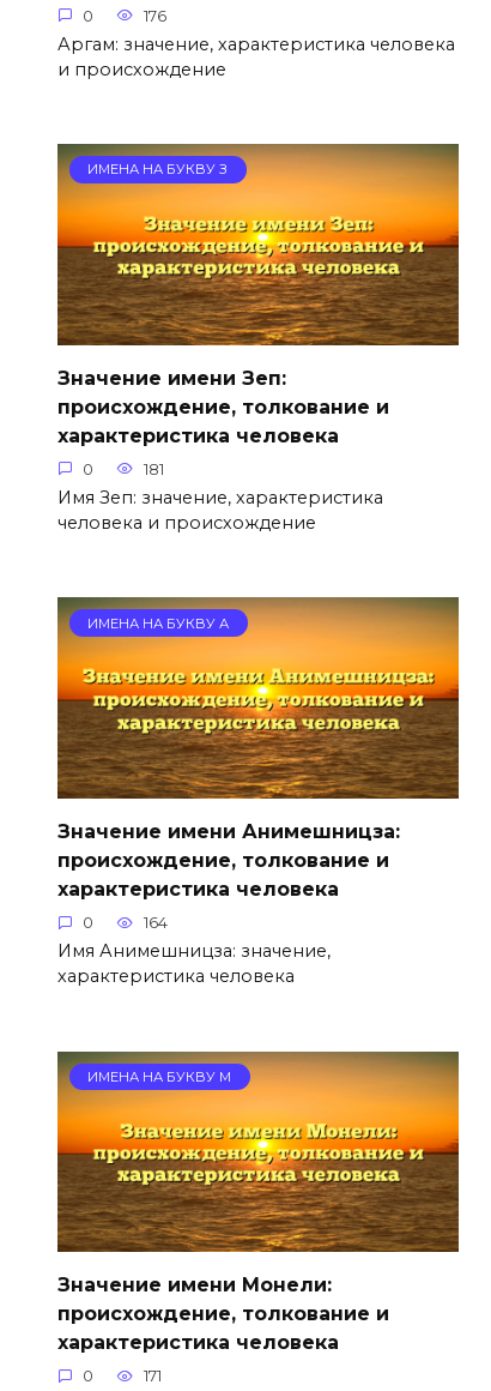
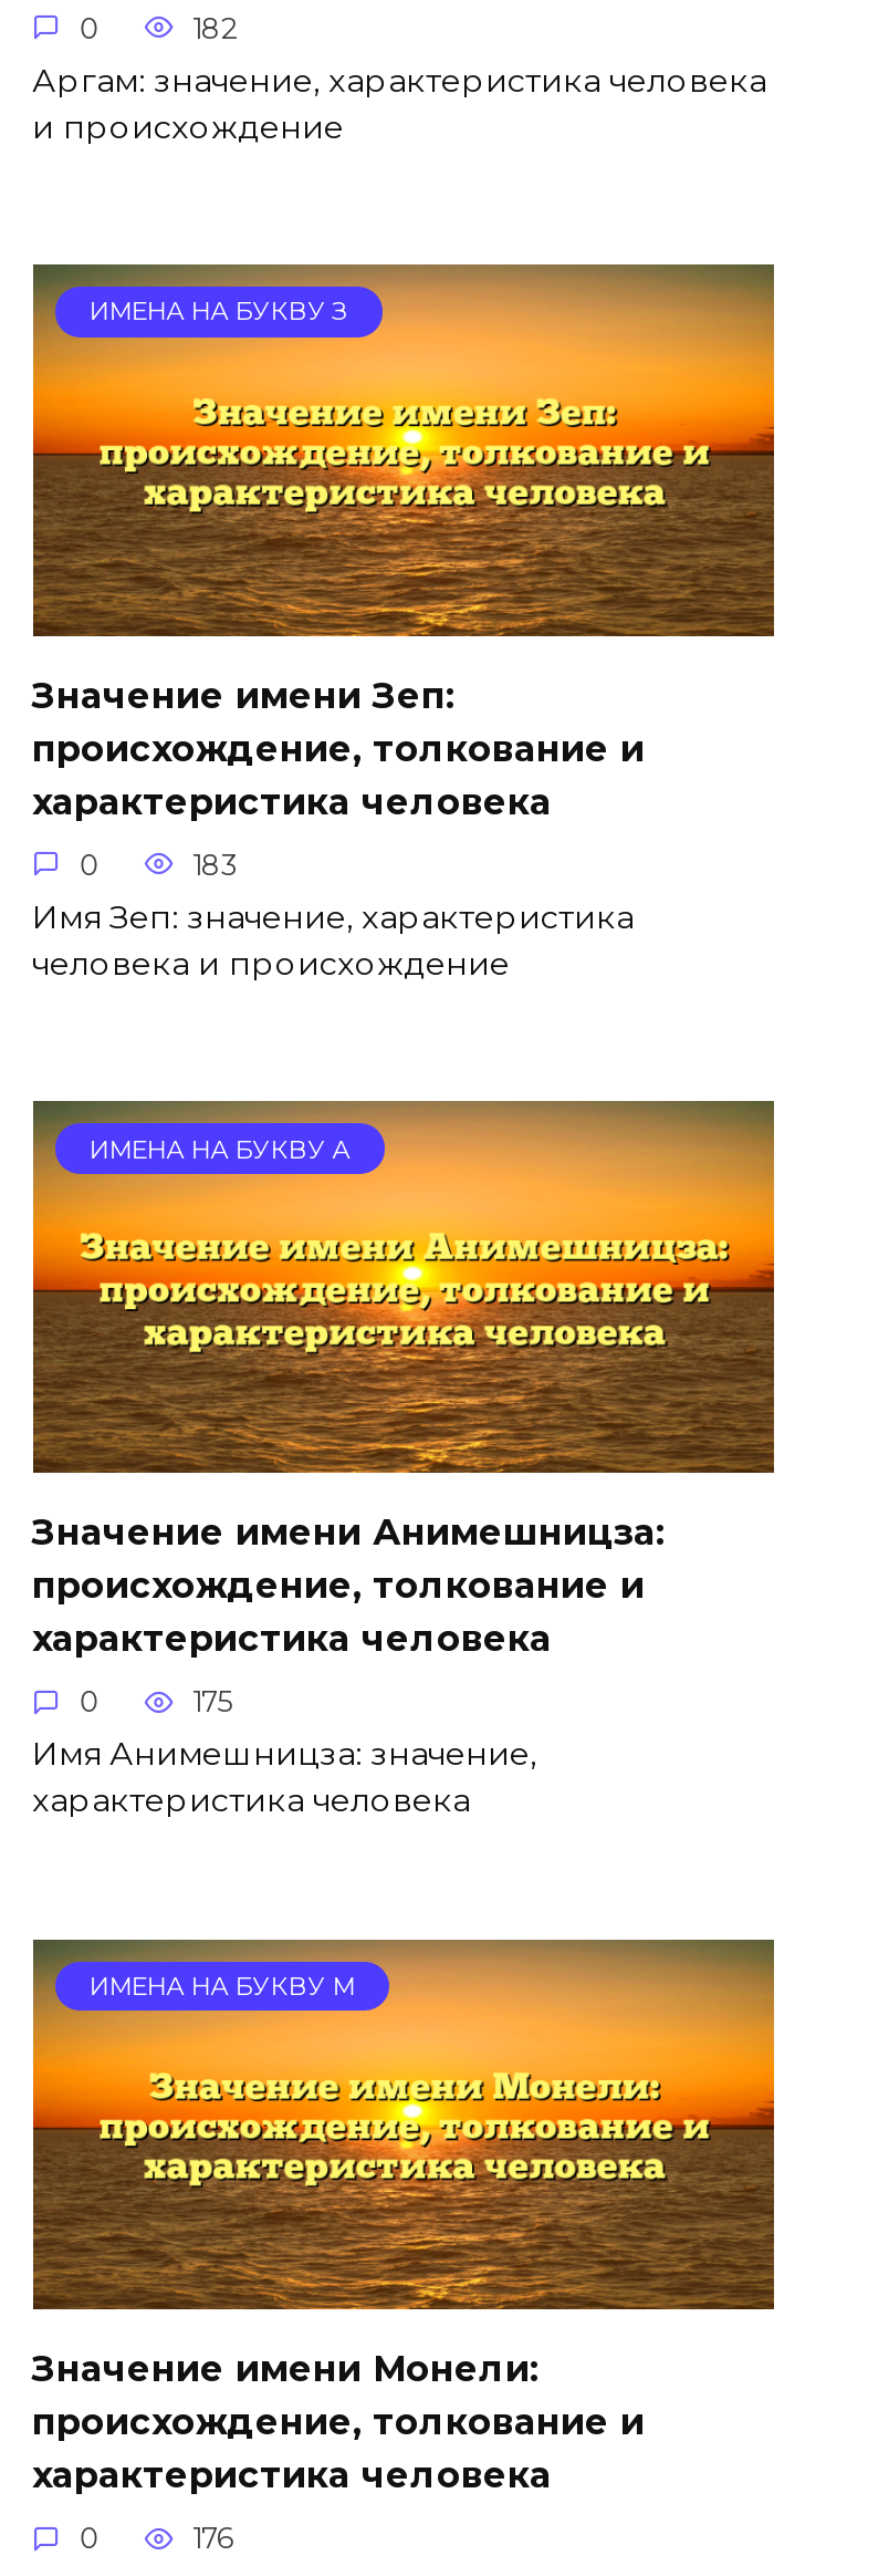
[144,7,166,25] 176 -> [192,12,237,45] 182
[144,460,164,478] 181 -> [192,849,239,882] 183
[144,914,168,932] 164 -> [192,1686,232,1719] 175
[144,1367,162,1385] 171 -> [192,2523,234,2556] 176

